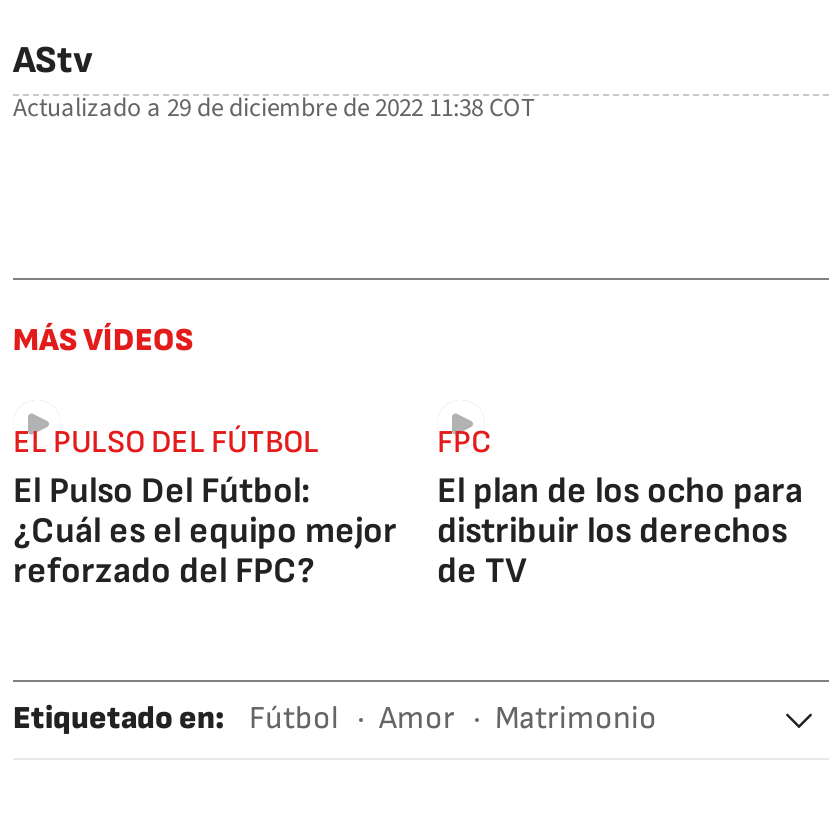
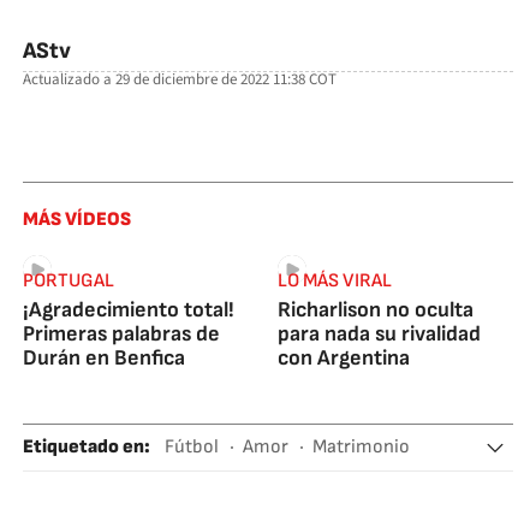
[13,424,397,592] EL PULSO DEL FÚTBOL | El Pulso Del Fútbol: | ¿Cuál es el equipo mejor | reforzado del FPC? -> [23,270,234,371] PORTUGAL | ¡Agradecimiento total! | Primeras palabras de | Durán en Benfica
[437,424,803,592] FPC | El plan de los ocho para | distribuir los derechos | de TV -> [278,270,481,371] LO MÁS VIRAL | Richarlison no oculta | para nada su rivalidad | con Argentina

